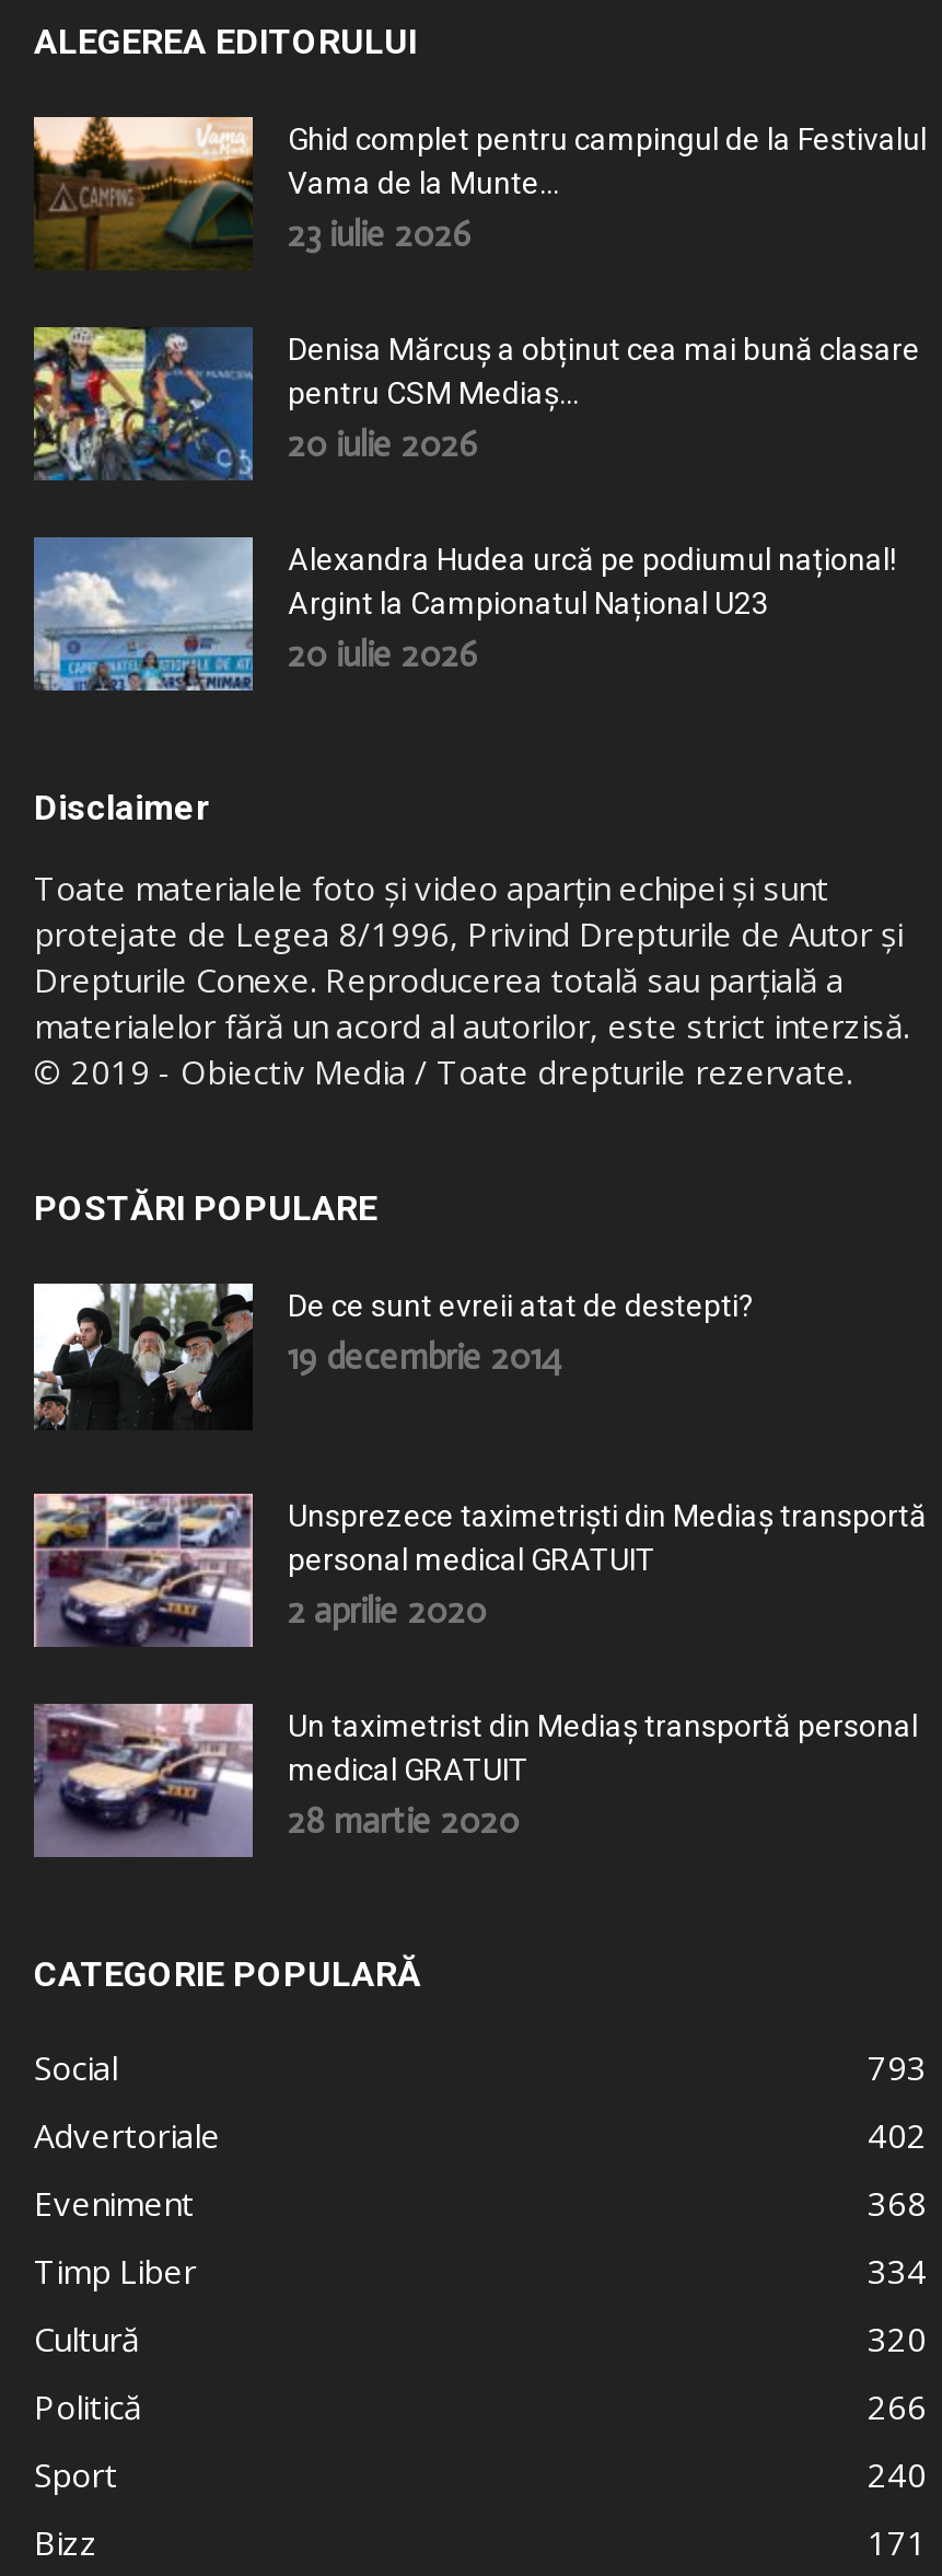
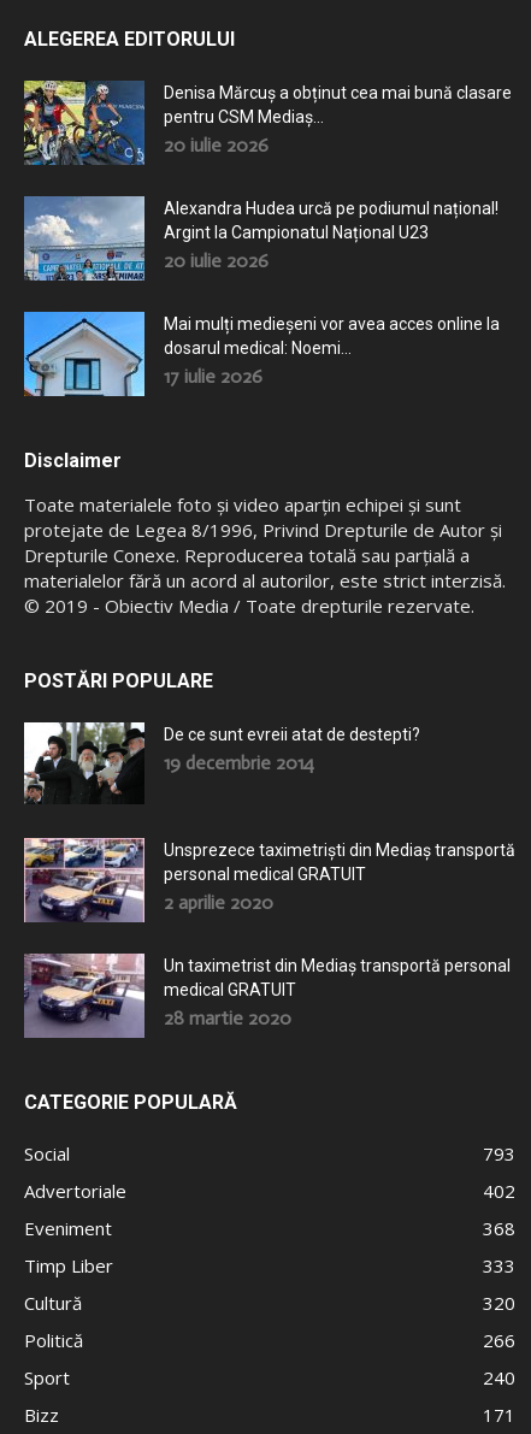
[32,114,927,269] [image] | Ghid complet pentru campingul de la Festivalul | Vama de la Munte... | 23 iulie 2026 -> none
moved [30,324,920,675] -> [22,79,512,272]: [image] | Denisa Mărcuș a obținut cea mai bună clasare | pentru CSM Mediaș... | 20 iulie 2026 | Alexandra Hudea urcă pe podiumul național! | Argint la Campionatul Național U23 | 20 iulie 2026
none -> [23,311,500,397] [image] | Mai mulți medieșeni vor avea acces online la | dosarul medical: Noemi... | 17 iulie 2026
[868,2248,927,2292] 334 -> [483,1254,515,1278] 333

